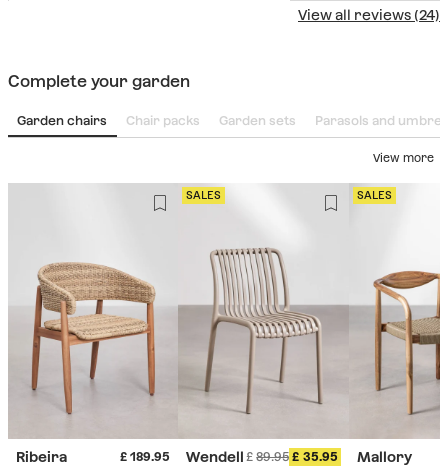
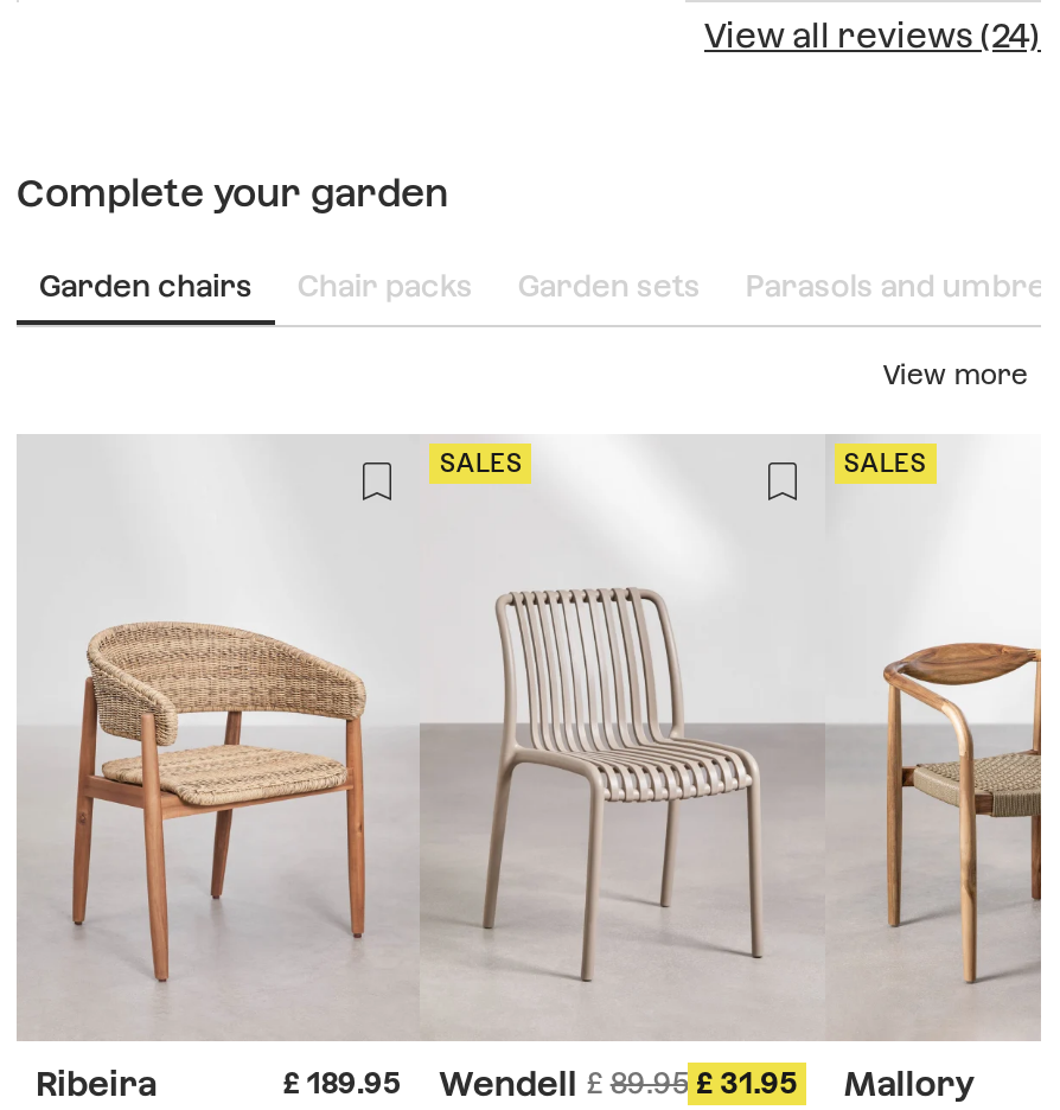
[130,449,412,465] 189.95 Wendell 89.95 35.95 Mallory -> [307,1065,974,1103] 189.95 Wendell 89.95 31.95 Mallory

